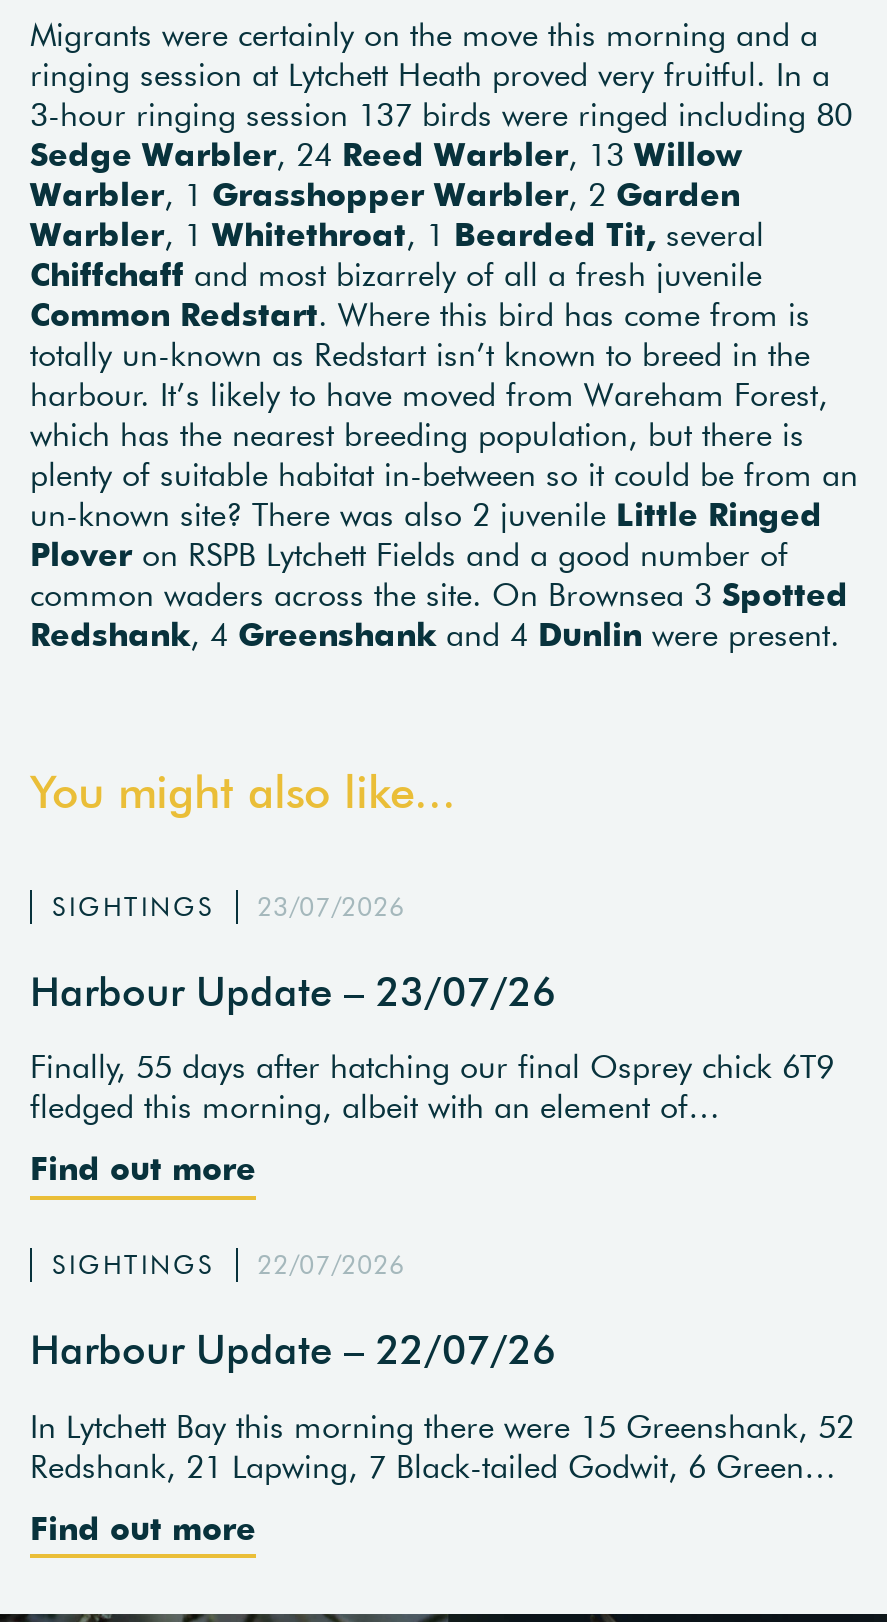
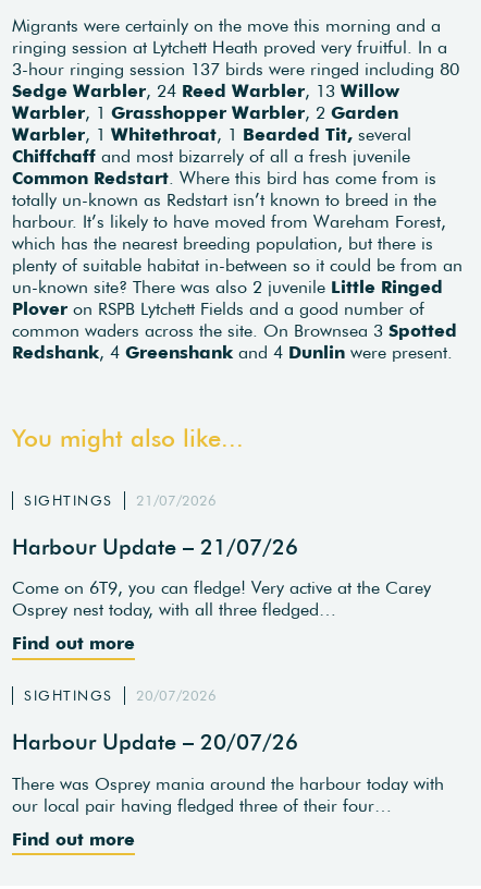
[52,889,405,923] SIGHTINGS 23/07/2026 -> [24,491,216,510] SIGHTINGS 21/07/2026
[30,965,556,1015] Harbour Update – 23/07/26 -> [12,532,298,559] Harbour Update – 21/07/26
[30,1047,834,1127] Finally, 55 days after hatching our final Osprey chick 6T9 | fledged this morning, albeit with an element of… -> [12,577,431,620] Come on 6T9, you can fledge! Very active at the Carey | Osprey nest today, with all three fledged…
[52,1248,405,1282] SIGHTINGS 22/07/2026 -> [24,686,216,705] SIGHTINGS 20/07/2026
[30,1324,556,1374] Harbour Update – 22/07/26 -> [12,728,298,755] Harbour Update – 20/07/26
[30,1405,854,1485] In Lytchett Bay this morning there were 15 Greenshank, 52 | Redshank, 21 Lapwing, 7 Black-tailed Godwit, 6 Green… -> [12,772,444,816] There was Osprey mania around the harbour today with | our local pair having fledged three of their four…

